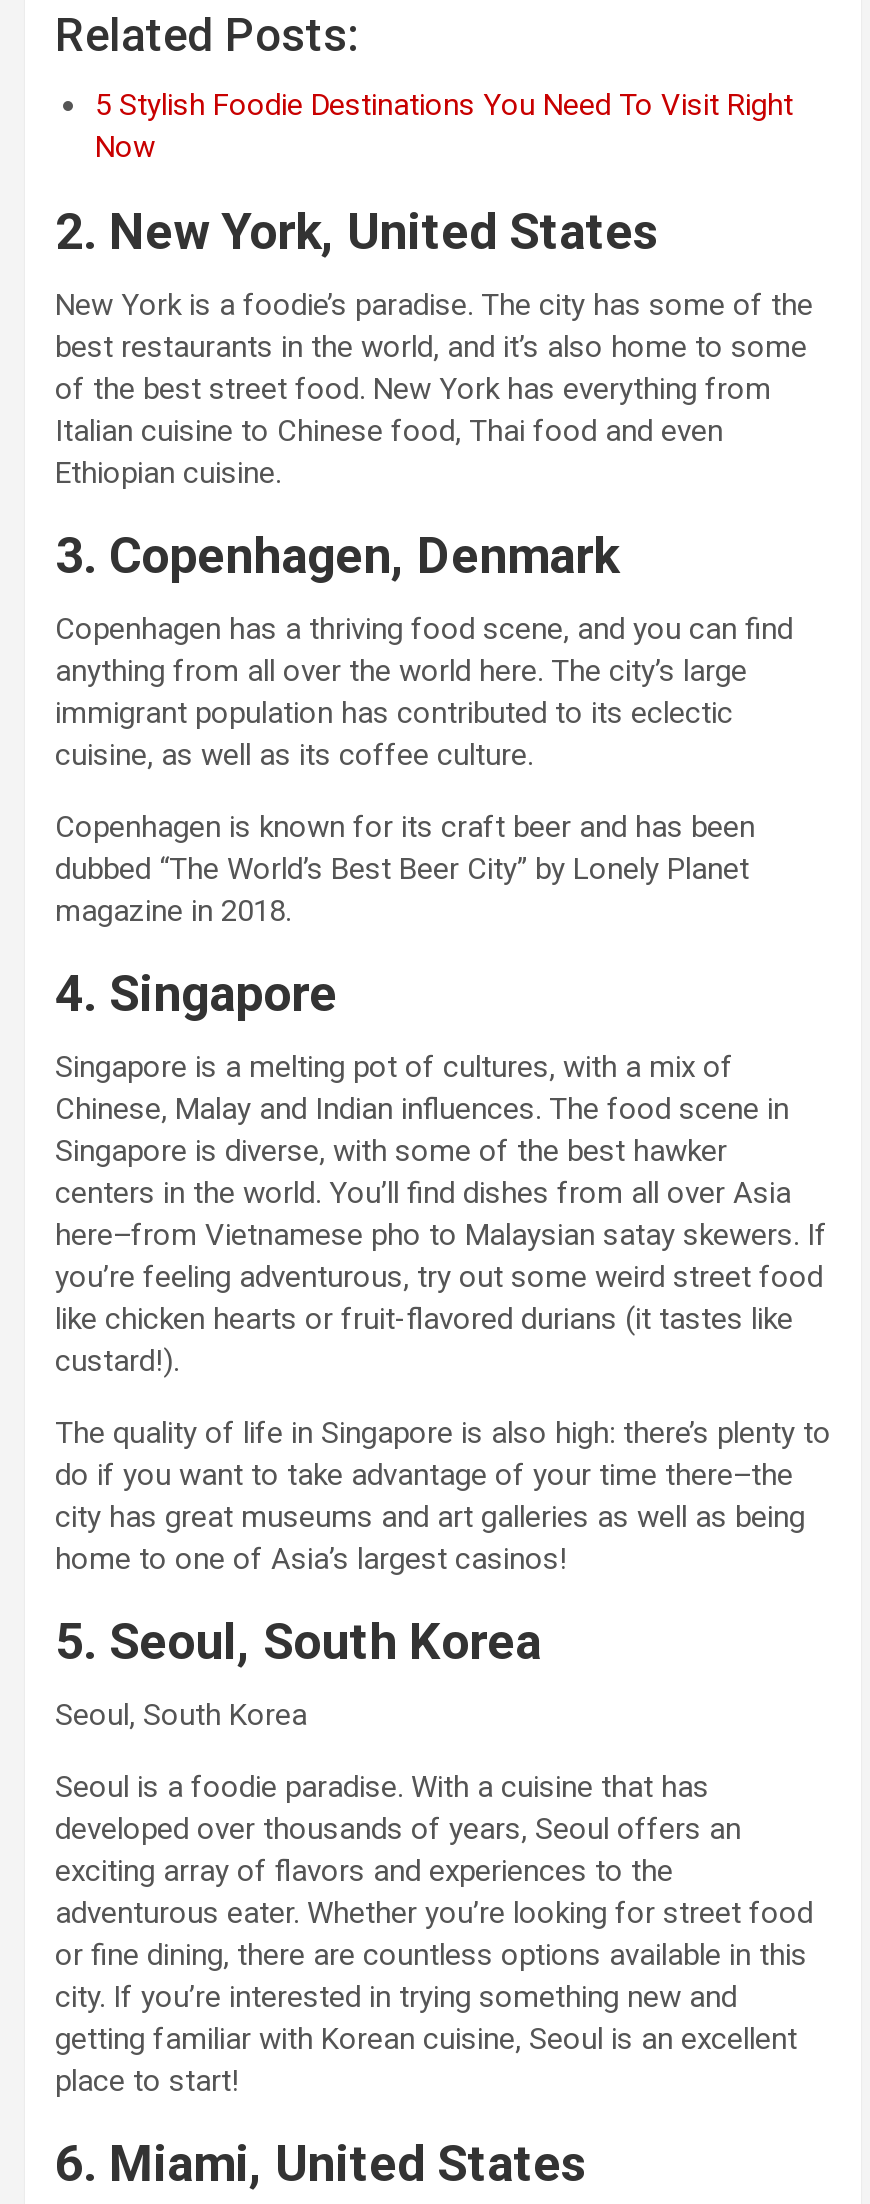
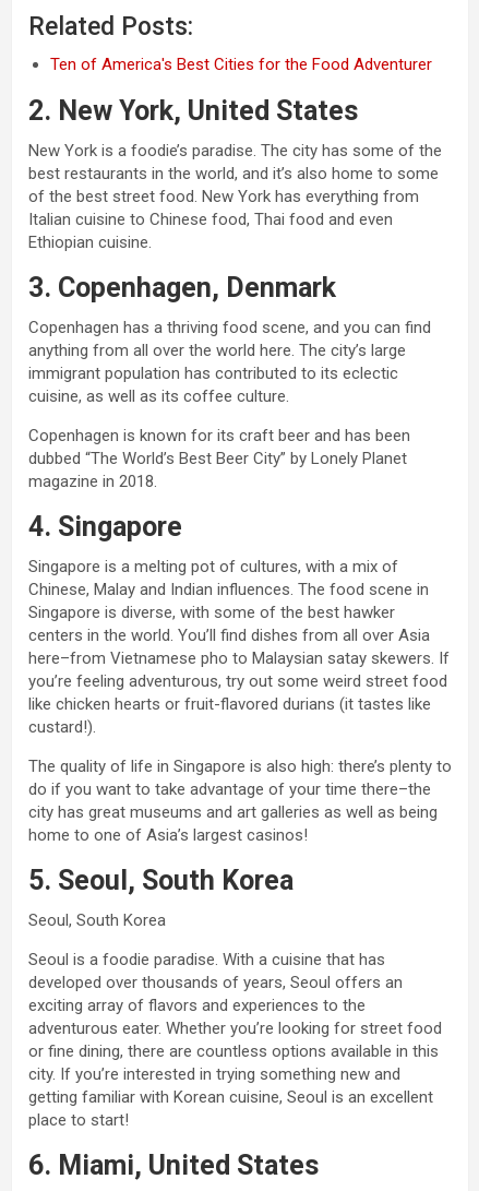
[95,87,793,165] 5 Stylish Foodie Destinations You Need To Visit Right | Now -> [50,54,432,74] Ten of America's Best Cities for the Food Adventurer

